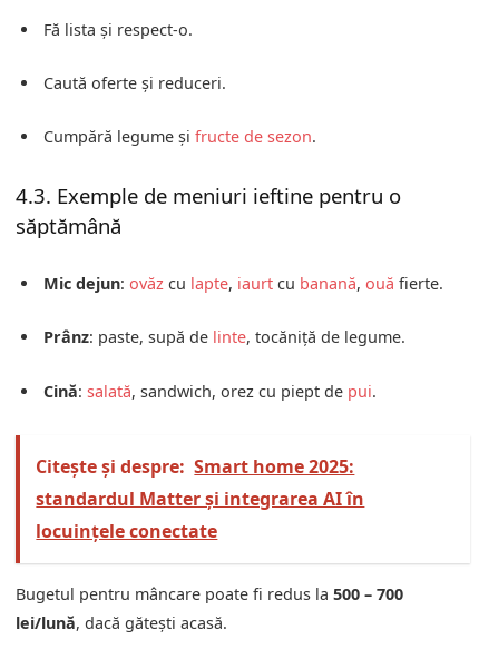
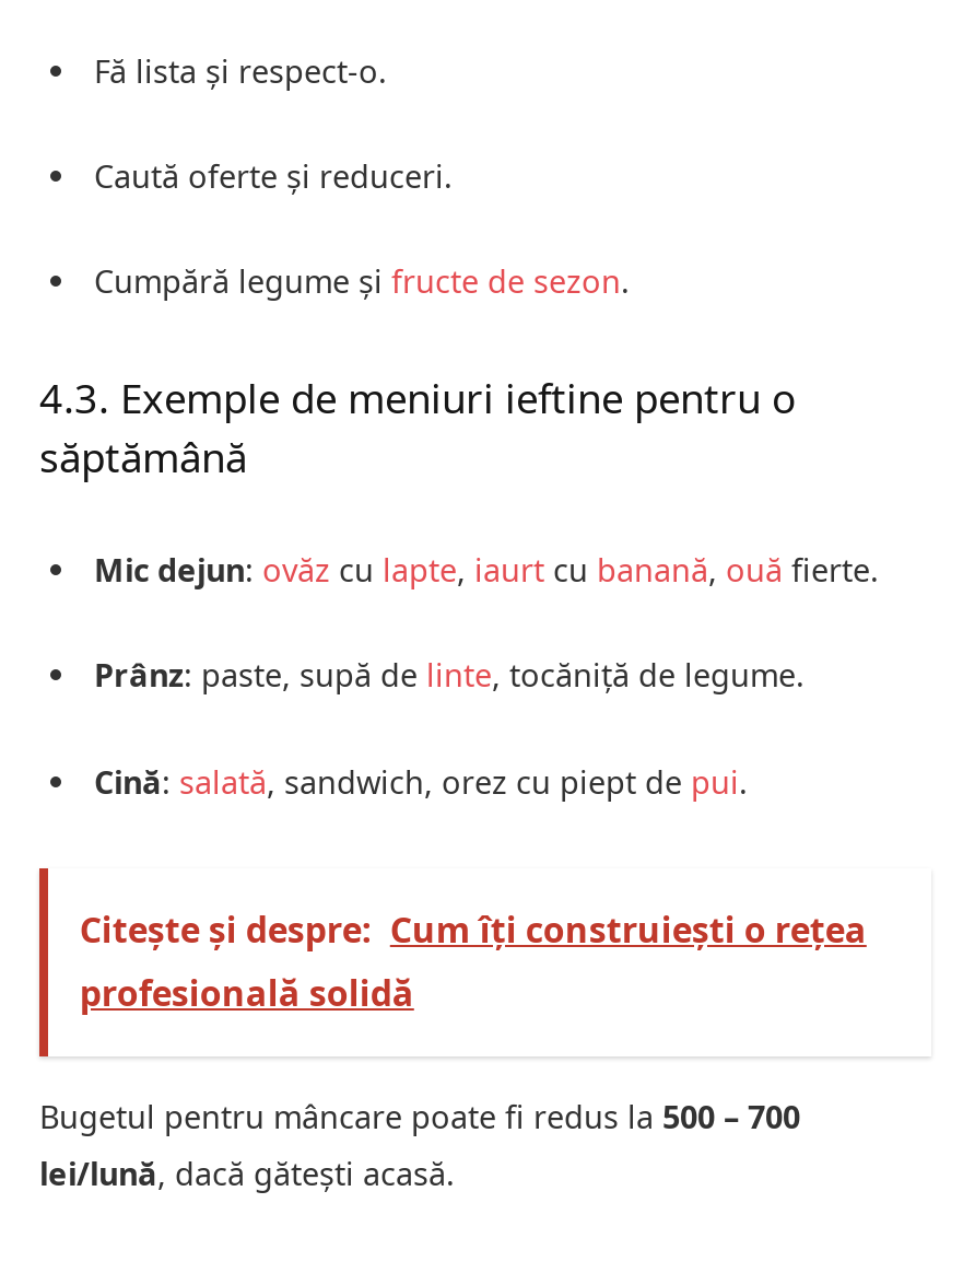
[36,454,365,543] Citește și despre: Smart home 2025: | standardul Matter și integrarea AI în | locuinţele conectate -> [80,905,867,1017] Citește și despre: Cum îți construiești o rețea | profesională solidă

